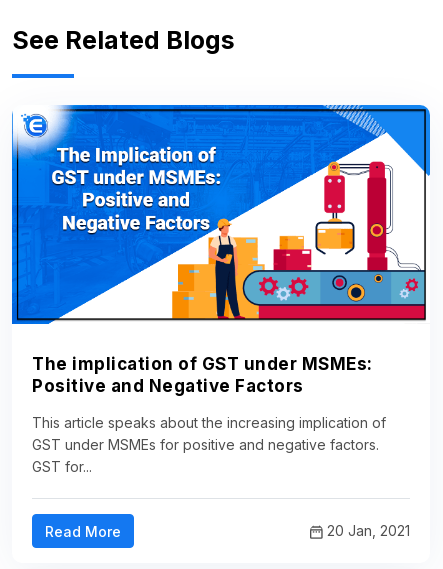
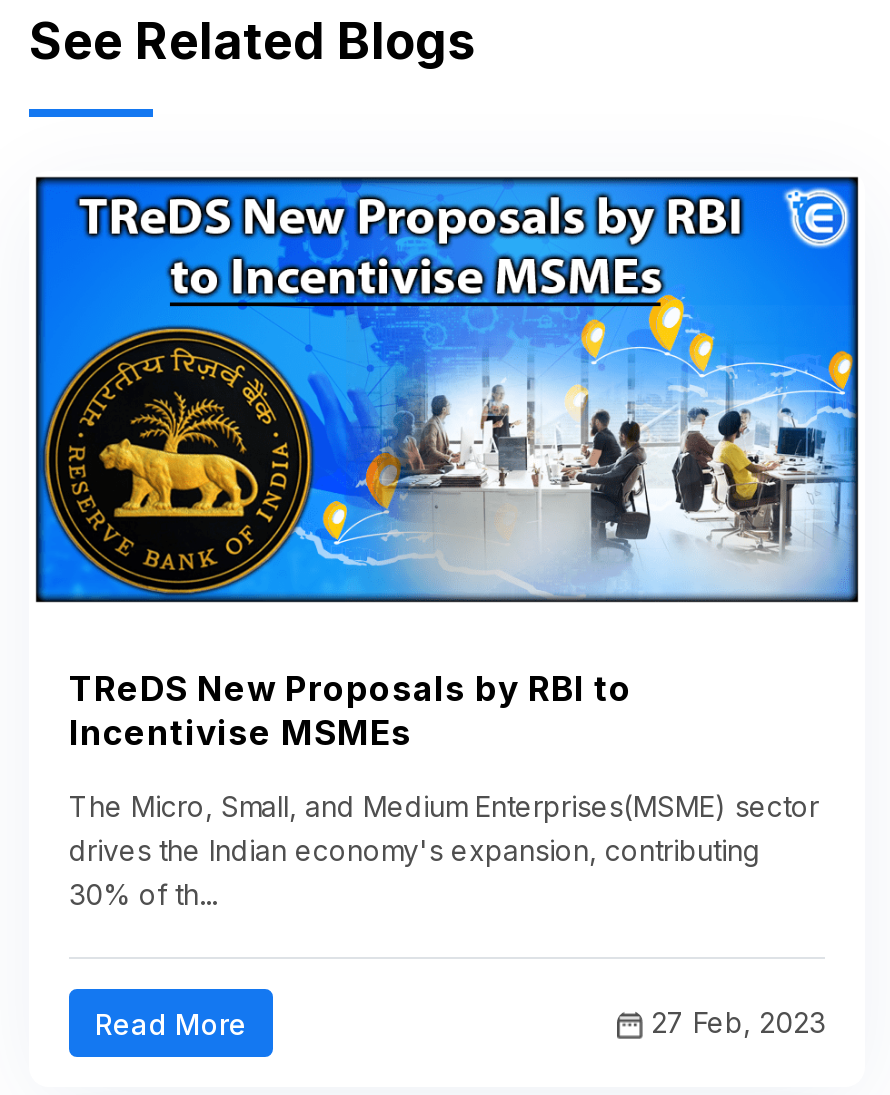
[11,104,431,396] [image] | The implication of GST under MSMEs: | Positive and Negative Factors -> [29,171,865,753] [image] | TReDS New Proposals by RBI to | Incentivise MSMEs
[32,414,386,475] This article speaks about the increasing implication of | GST under MSMEs for positive and negative factors. | GST for... -> [69,789,819,911] The Micro, Small, and Medium Enterprises(MSME) sector | drives the Indian economy's expansion, contributing | 30% of th...
[323,522,410,539] 20 Jan, 2021 -> [643,1004,825,1038] 27 Feb, 2023

